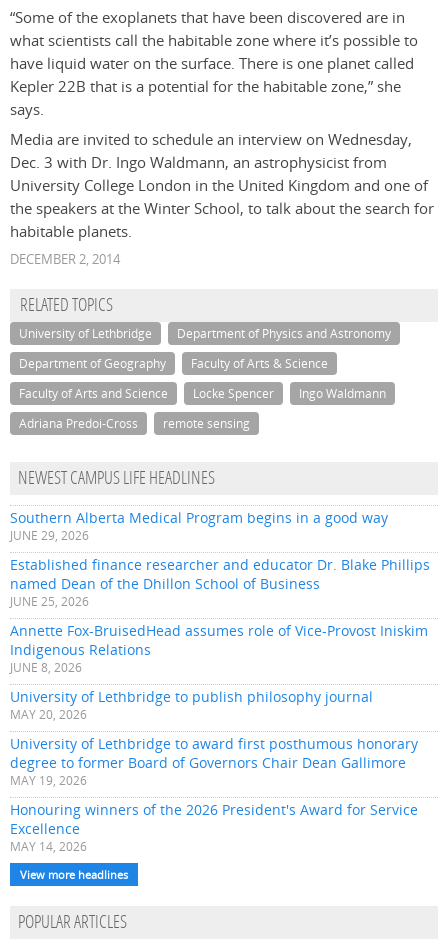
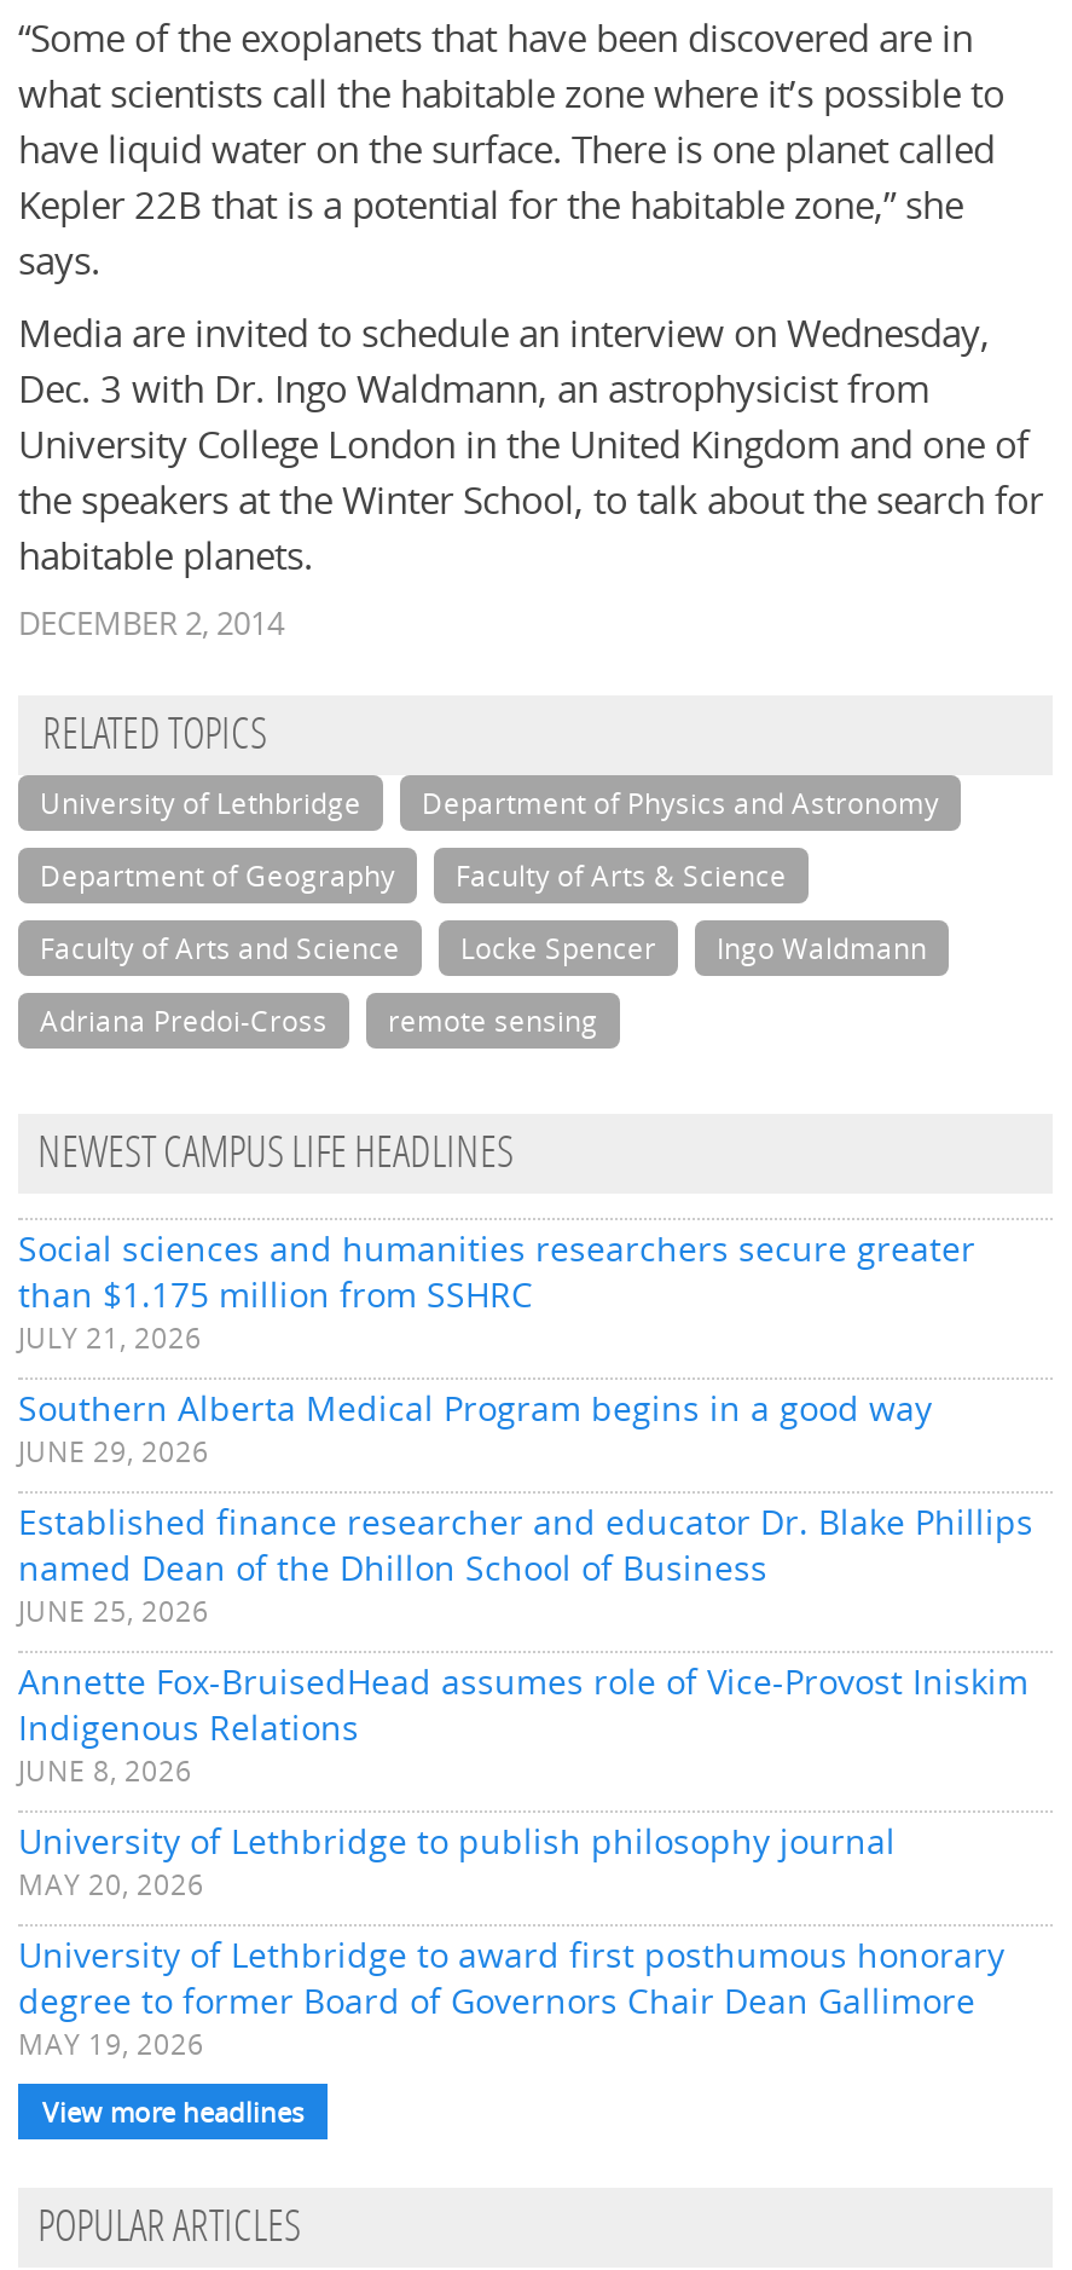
none -> [18,1226,975,1357] Social sciences and humanities researchers secure greater | than $1.175 million from SSHRC | JULY 21, 2026
moved [10,508,430,788] -> [18,1386,1033,2063]: Southern Alberta Medical Program begins in a good way | JUNE 29, 2026 | Established finance researcher and educator Dr. Blake Phillips | ... | degree to former Board of Governors Chair Dean Gallimore | MAY 19, 2026
[10,800,418,854] Honouring winners of the 2026 President's Award for Service | Excellence | MAY 14, 2026 -> none

